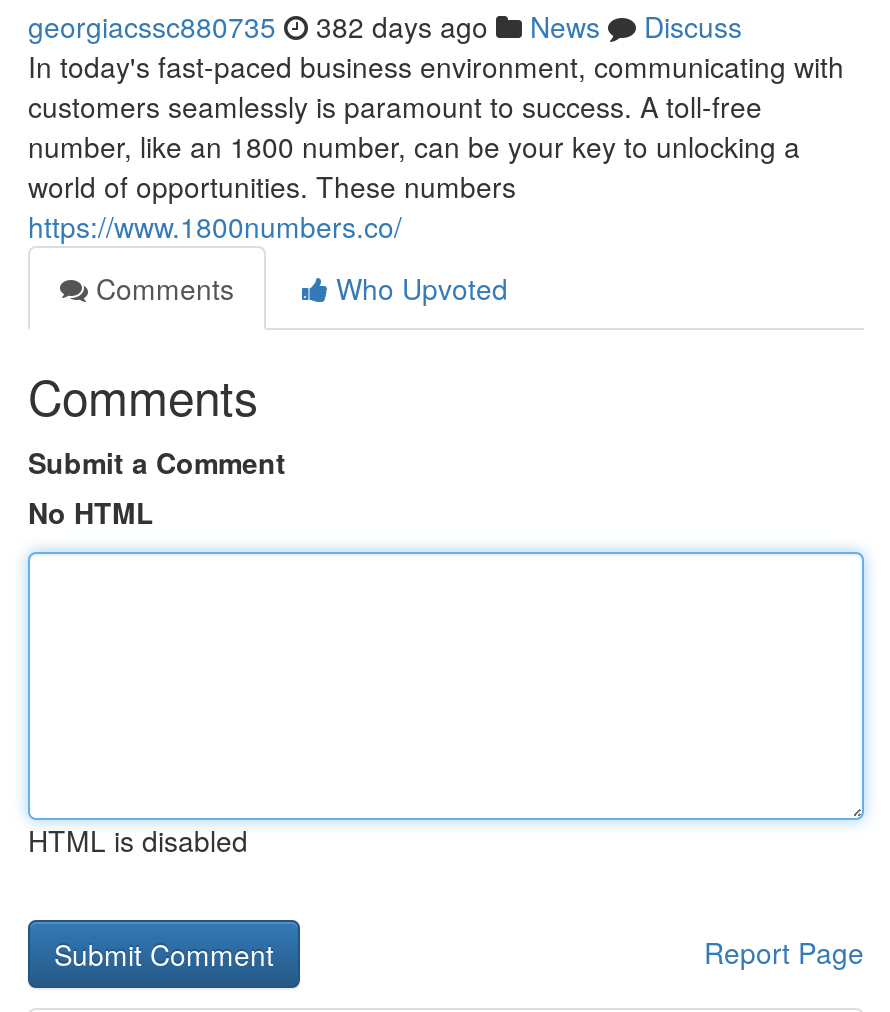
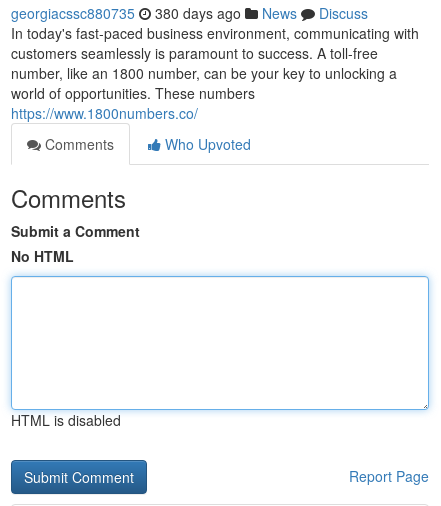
[28,6,742,46] georgiacssc880735 382 days ago News Discuss -> [11,3,368,23] georgiacssc880735 380 days ago News Discuss

